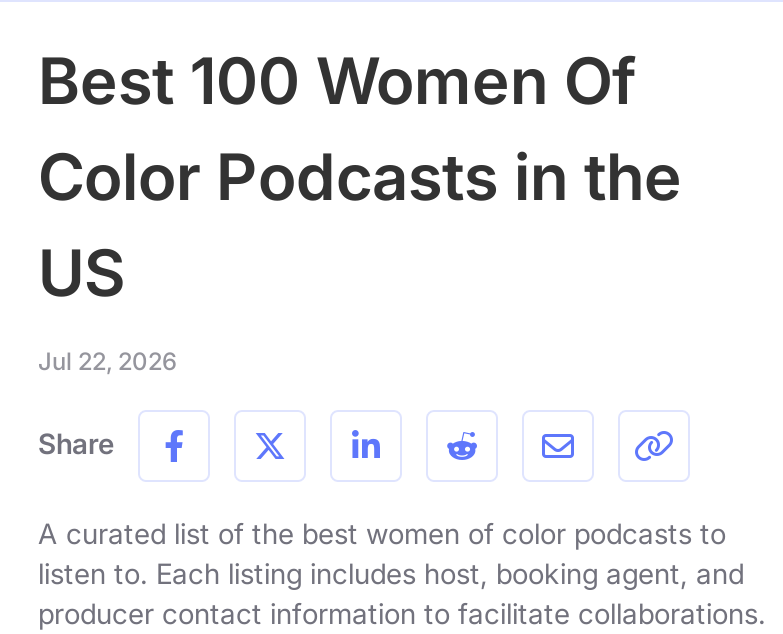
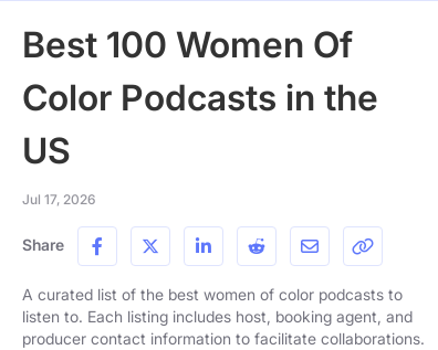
[38,346,176,376] Jul 22, 2026 -> [22,191,95,208] Jul 17, 2026

